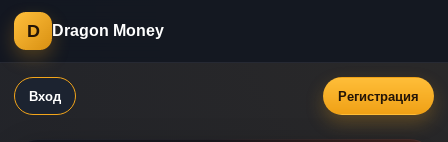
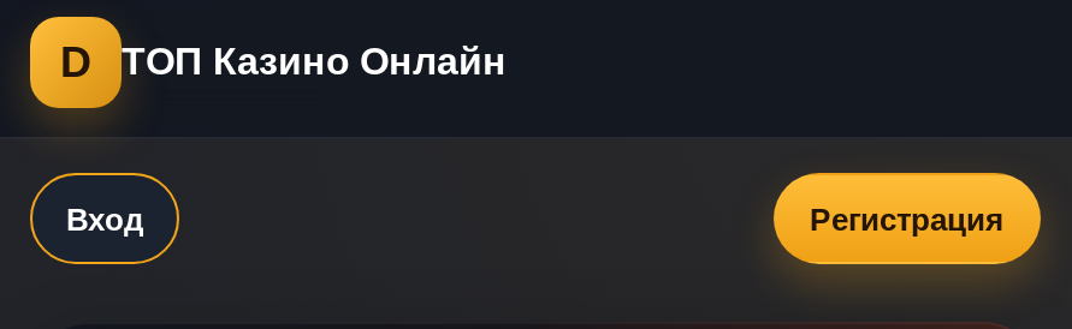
[52,22,164,39] Dragon Money -> [122,41,507,82] ТОП Казино Онлайн

